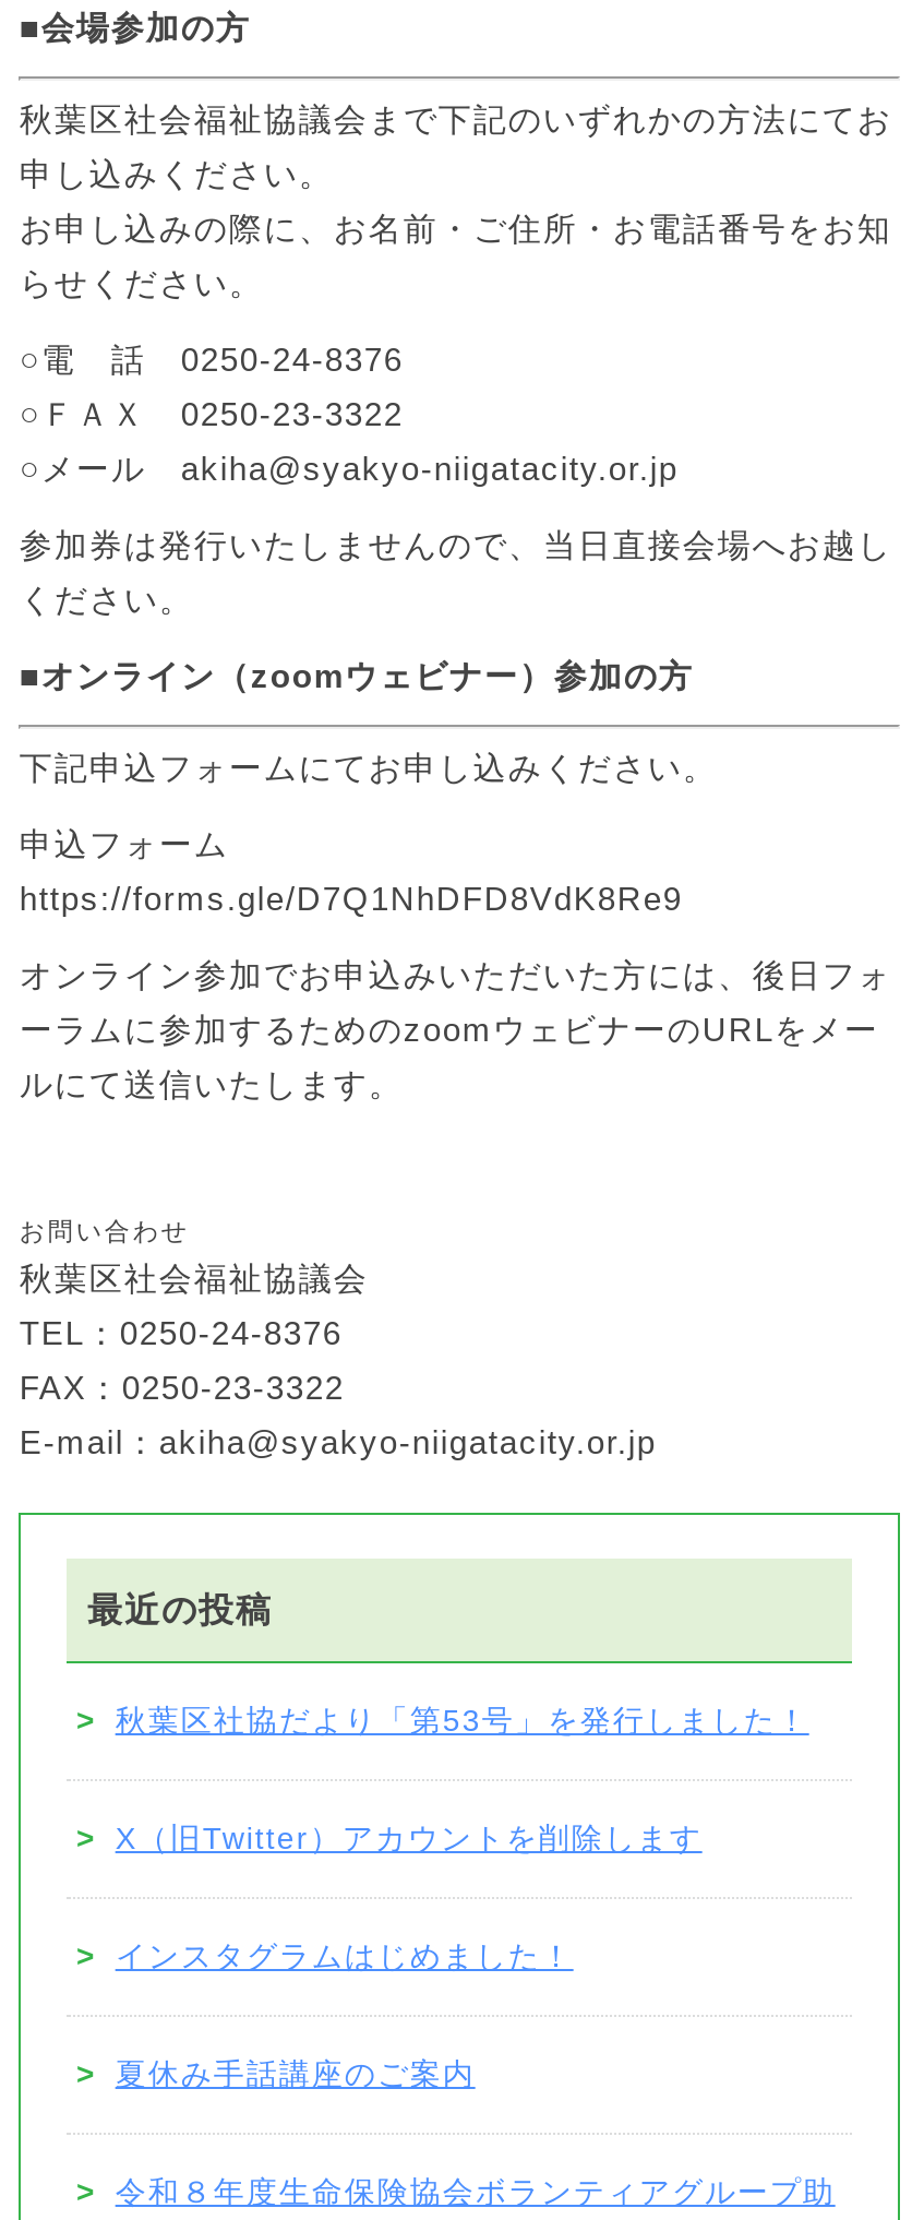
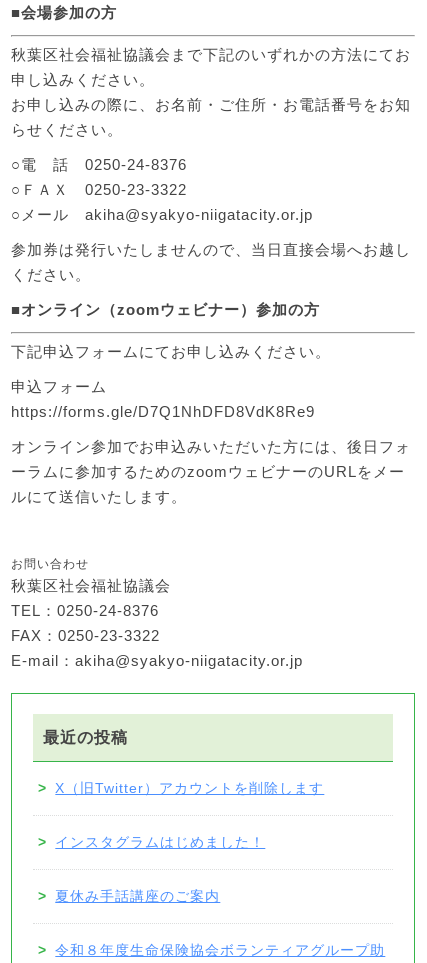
[76,1703,809,1738] > 秋葉区社協だより「第53号」を発行しました！ -> none

